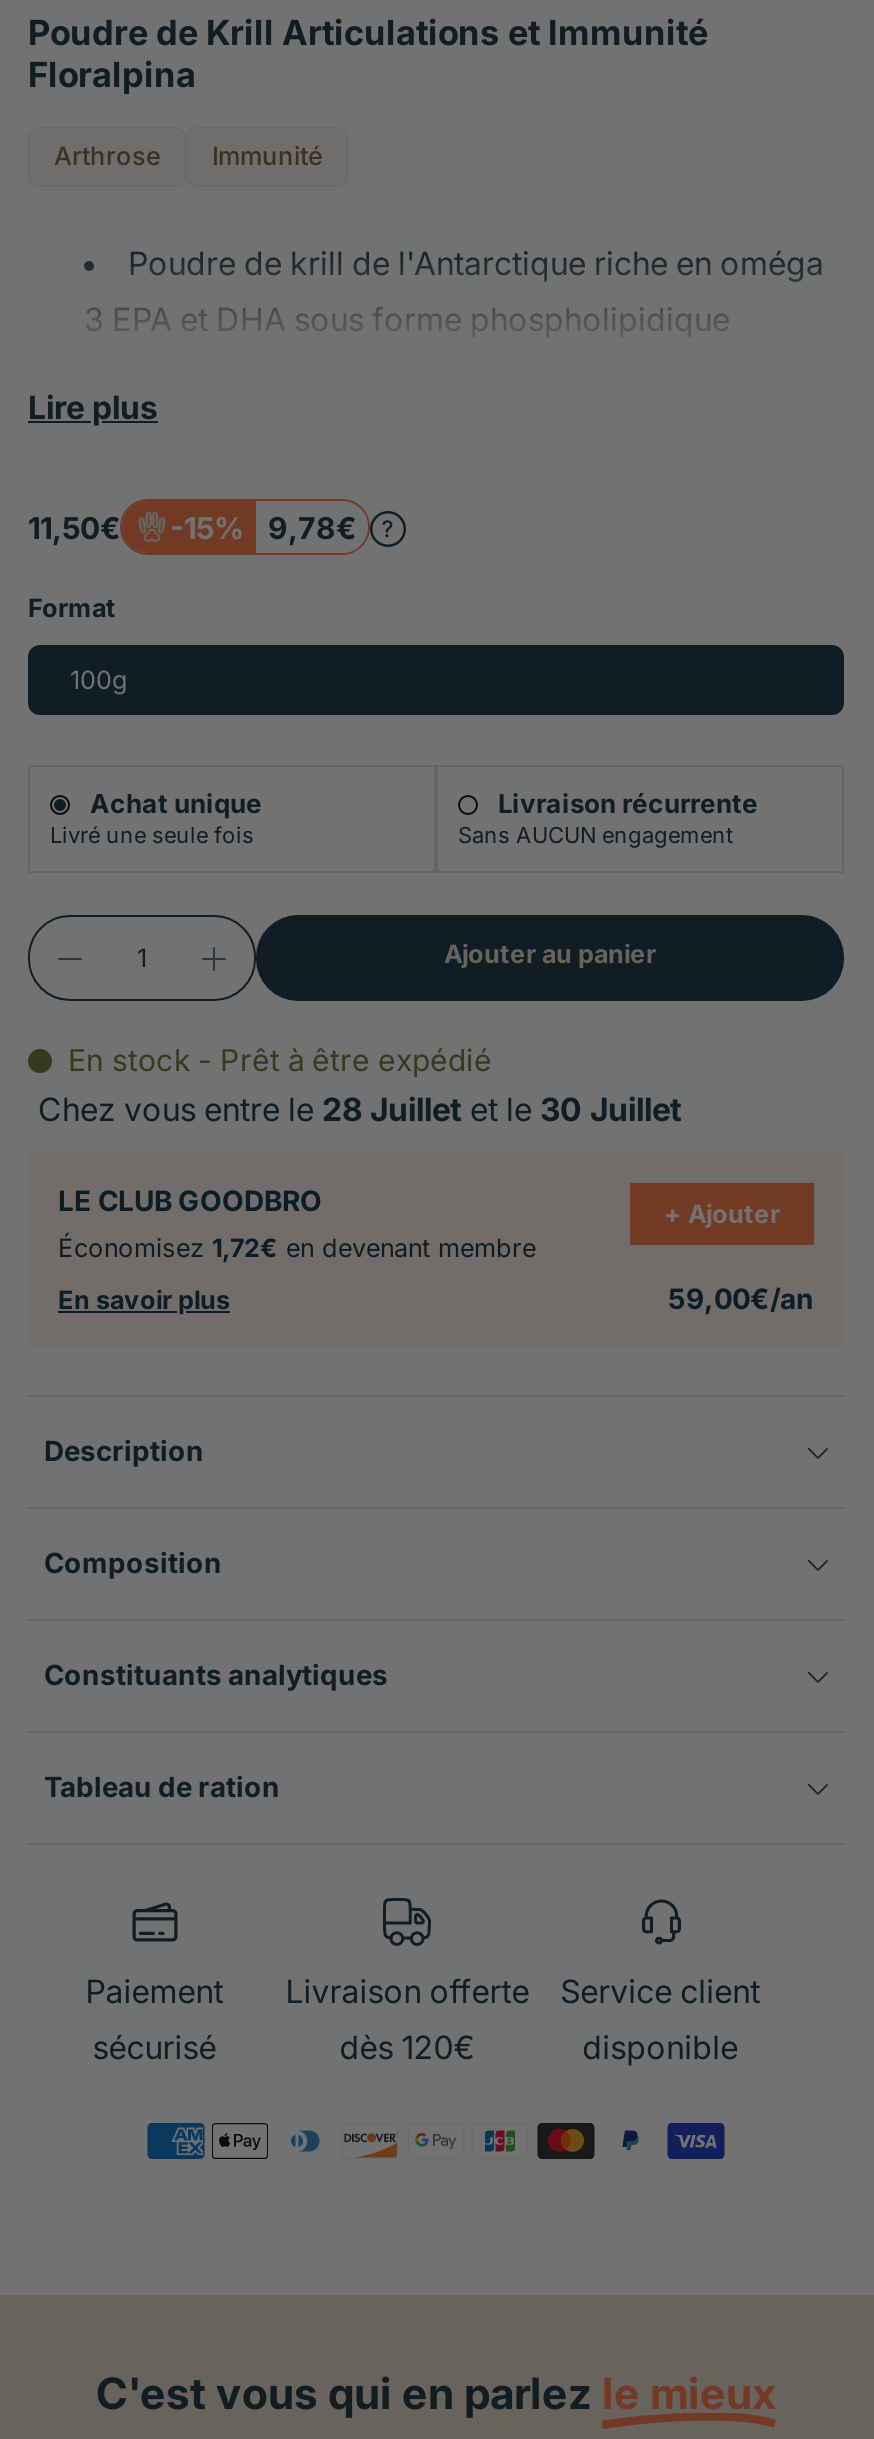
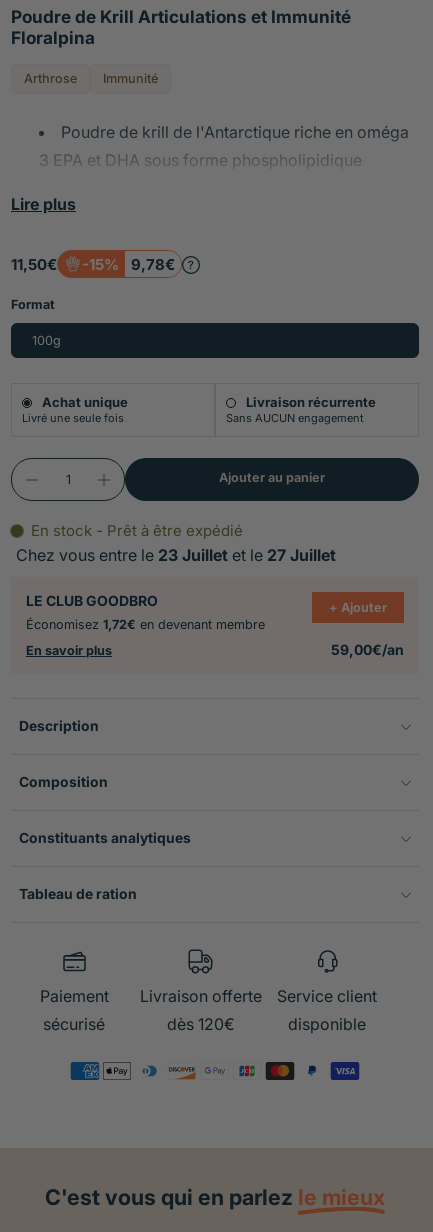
[38,1089,682,1129] Chez vous entre le 28 Juillet et le 30 Juillet -> [16,545,336,565] Chez vous entre le 23 Juillet et le 27 Juillet

